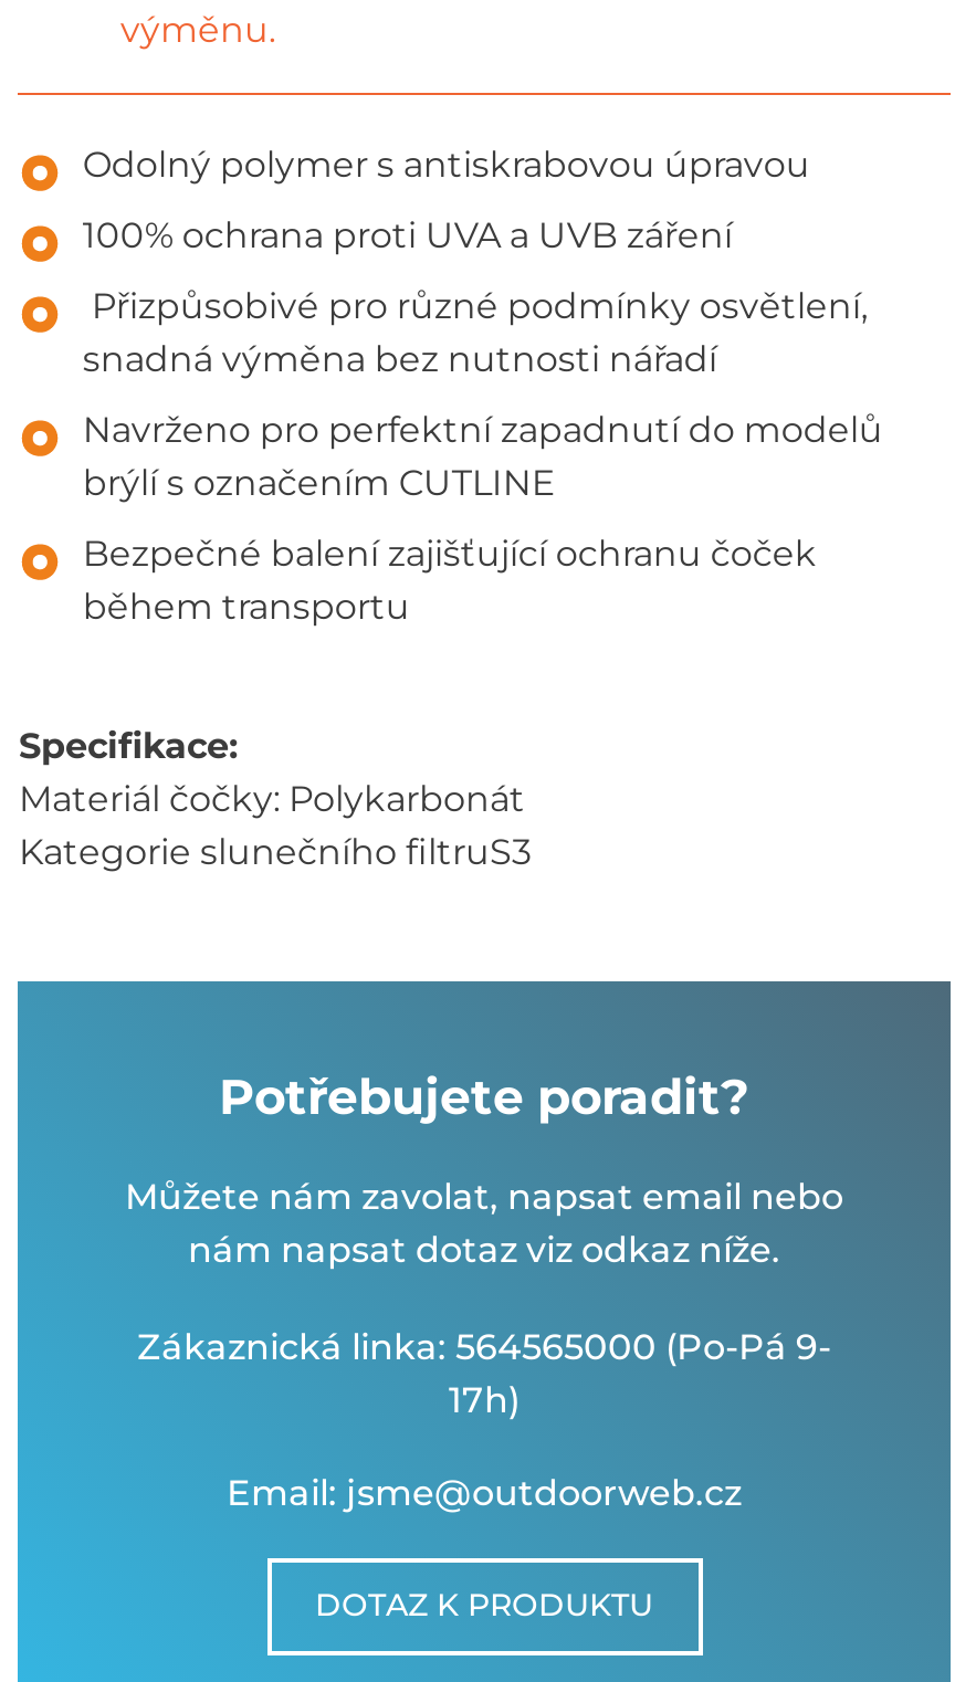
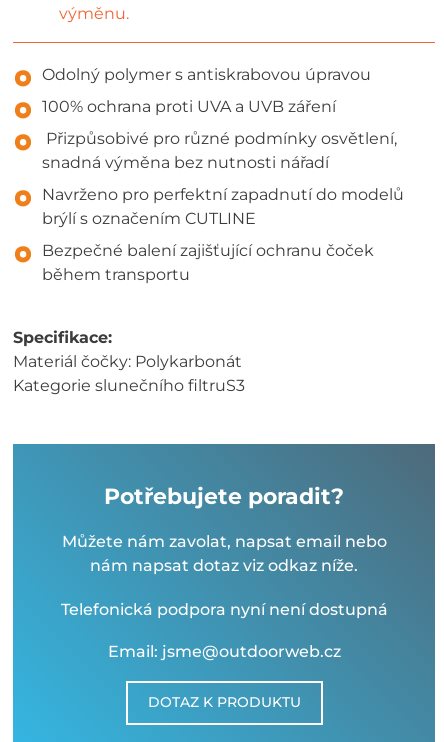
[137,1325,831,1420] Zákaznická linka: 564565000 (Po-Pá 9- | 17h) -> [60,599,387,618] Telefonická podpora nyní není dostupná

